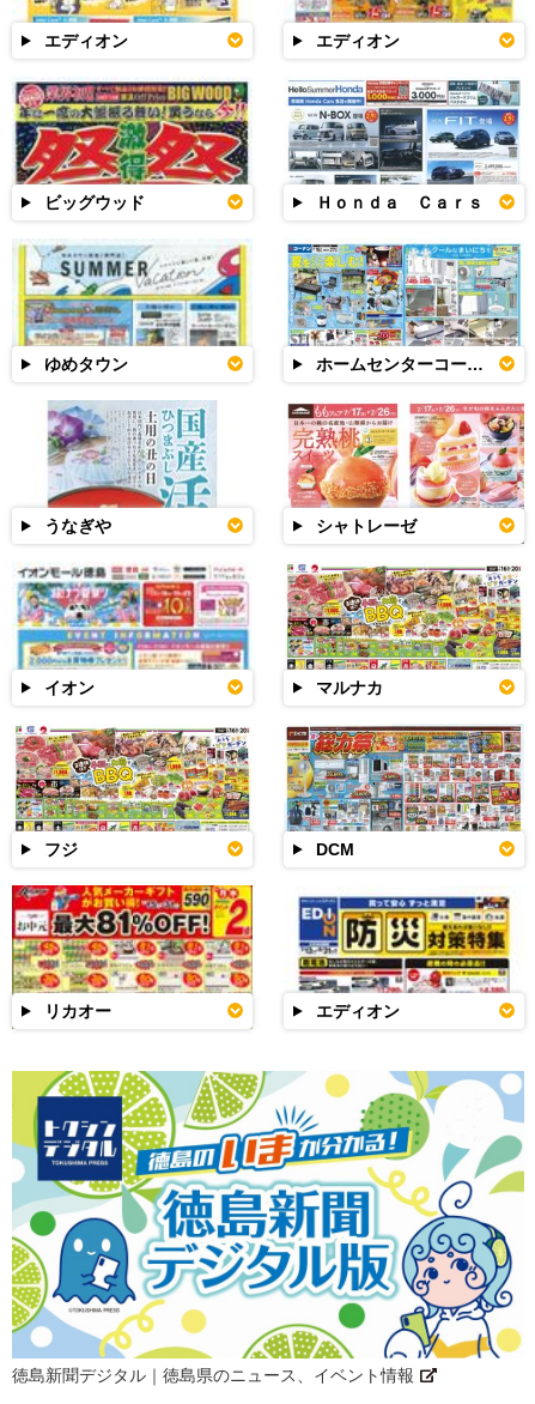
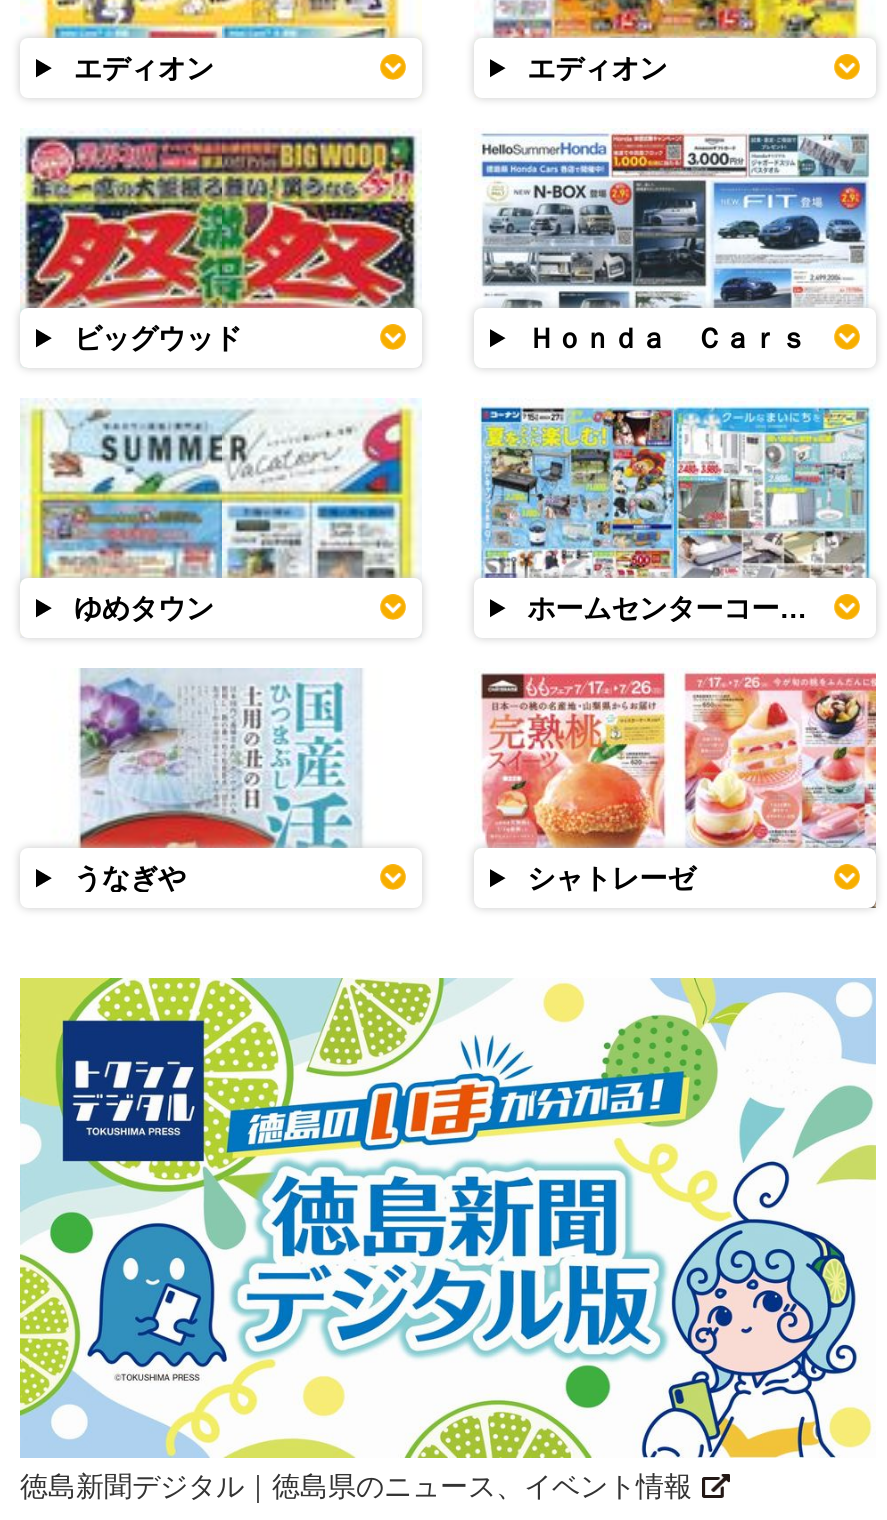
[14,565,383,697] [image] | イオン | マルナカ -> none
[286,564,523,670] [image] -> none
[14,725,354,859] [image] | フジ | DCM -> none
[285,725,522,831] [image] -> none
[11,884,399,1020] [image] | リカオー | エディオン -> none
[297,889,512,993] [image] -> none

